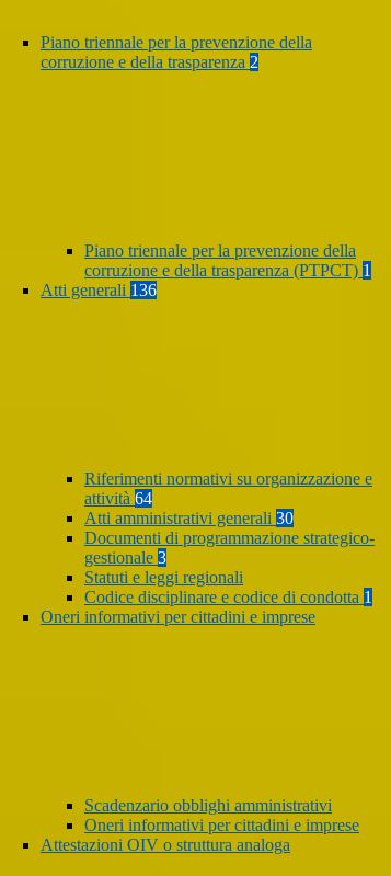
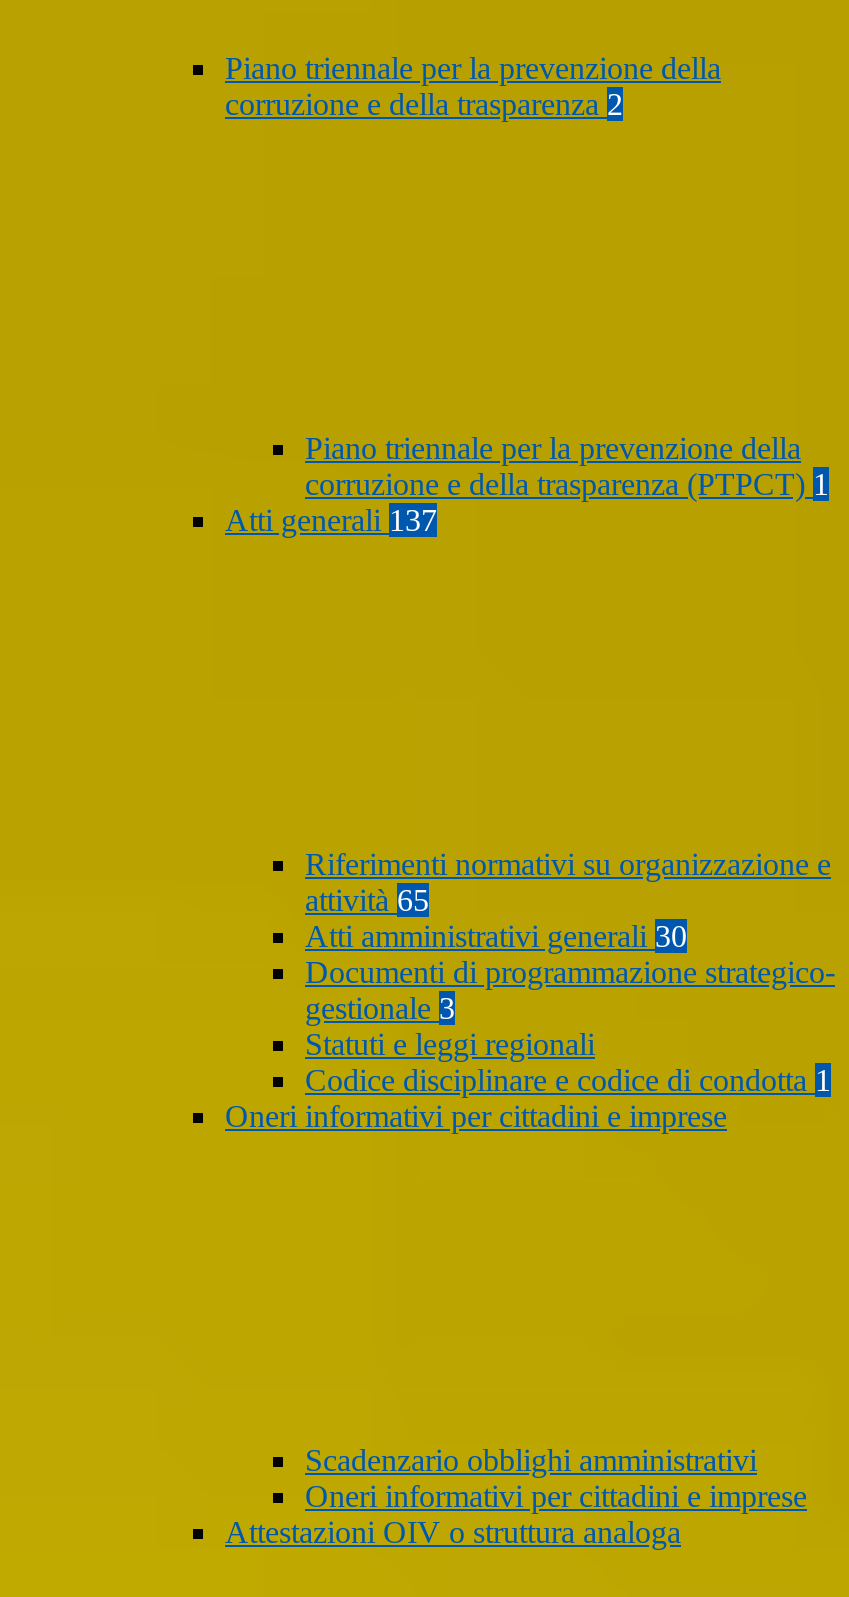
[41,281,157,300] Atti generali 136 -> [225,503,437,537] Atti generali 137
[84,489,152,508] attività 64 -> [305,883,429,917] attività 65

